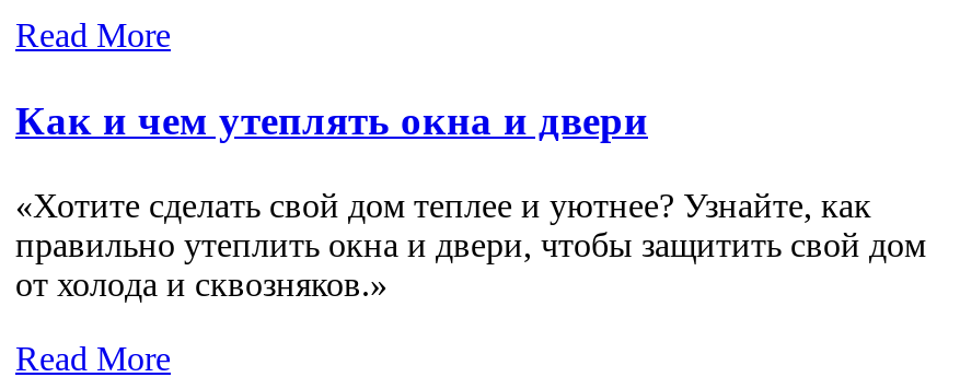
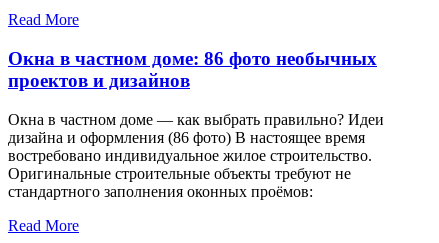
[15,97,648,143] Как и чем утеплять окна и двери -> [8,48,377,91] Окна в частном доме: 86 фото необычных | проектов и дизайнов
[15,186,926,302] «Хотите сделать свой дом теплее и уютнее? Узнайте, как | правильно утеплить окна и двери, чтобы защитить свой дом | от холода и сквозняков.» -> [8,111,384,200] Окна в частном доме — как выбрать правильно? Идеи | дизайна и оформления (86 фото) В настоящее время | востребовано индивидуальное жилое строительство. | Оригинальные строительные объекты требуют не | стандартного заполнения оконных проёмов:

